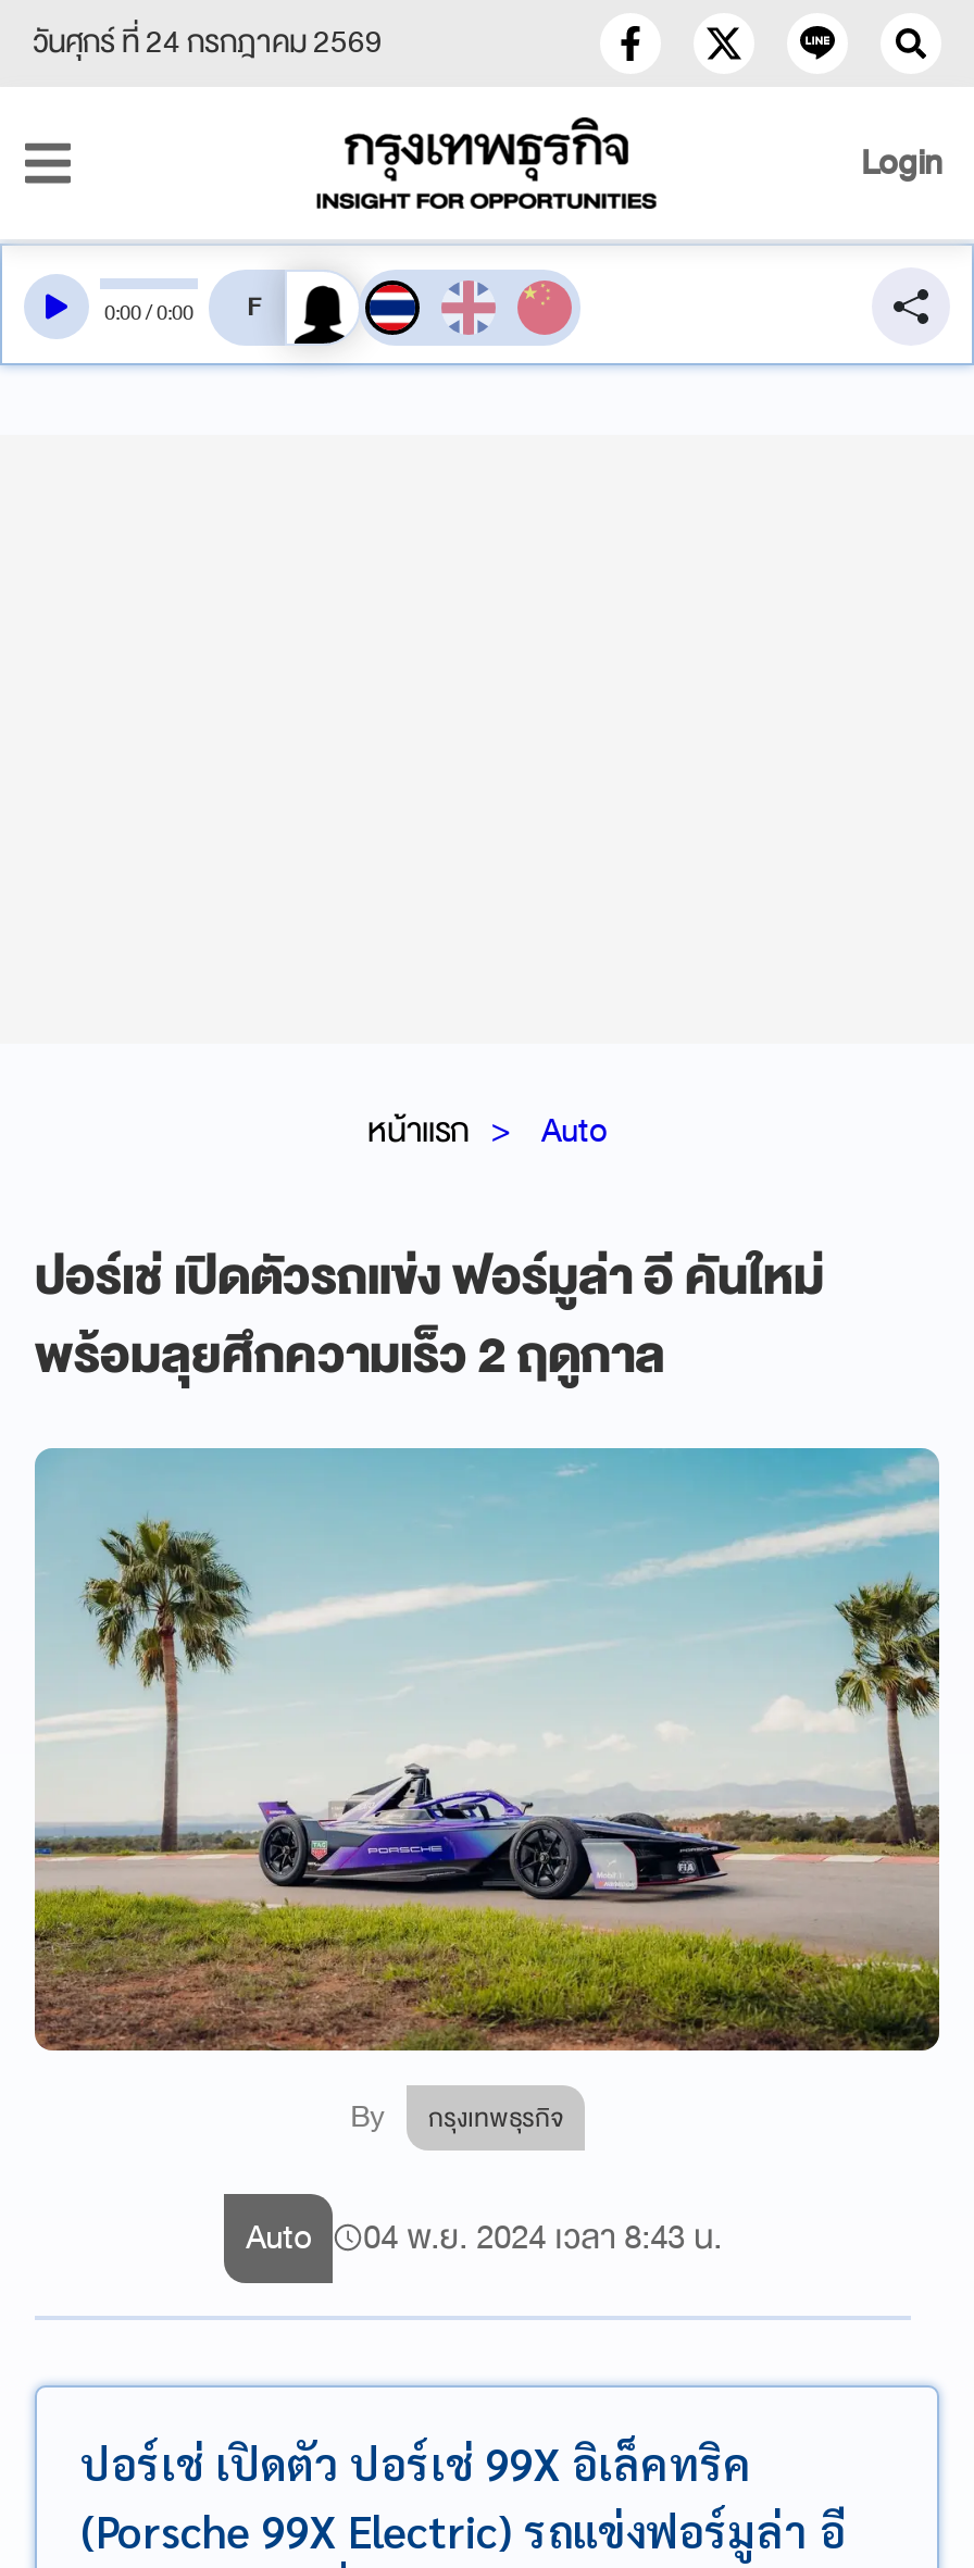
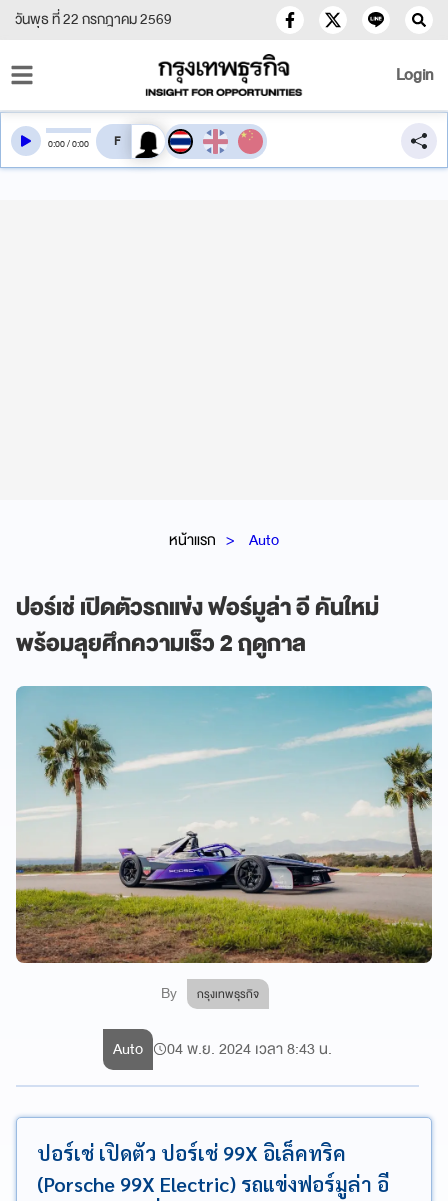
[33,15,383,70] วันศุกร์ ที่ 24 กรกฎาคม 2569 -> [15,7,172,32] วันพุธ ที่ 22 กรกฎาคม 2569

